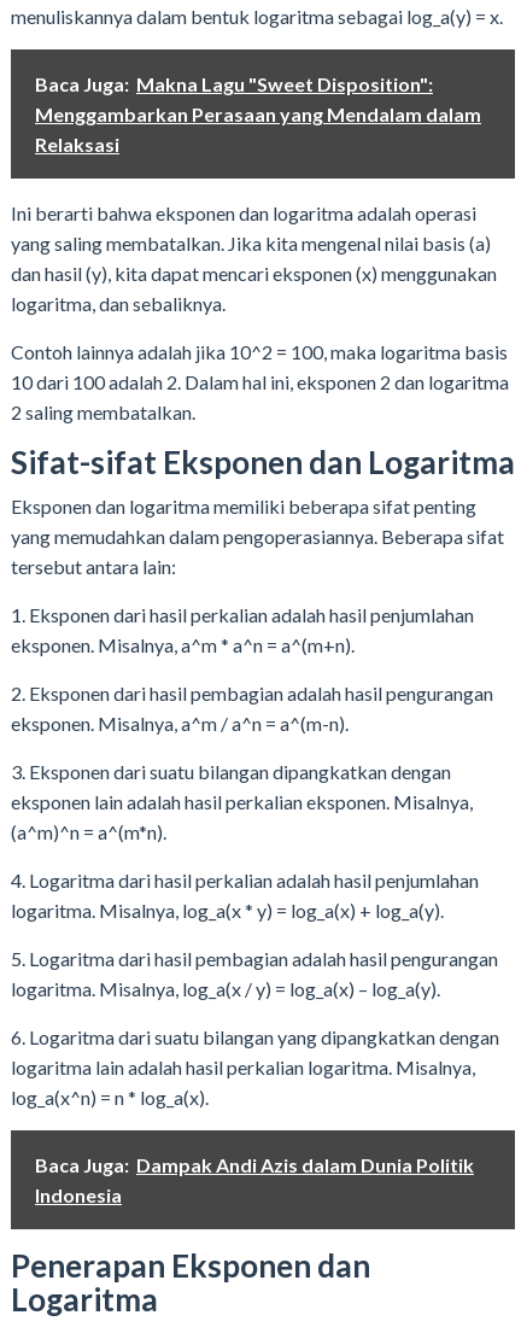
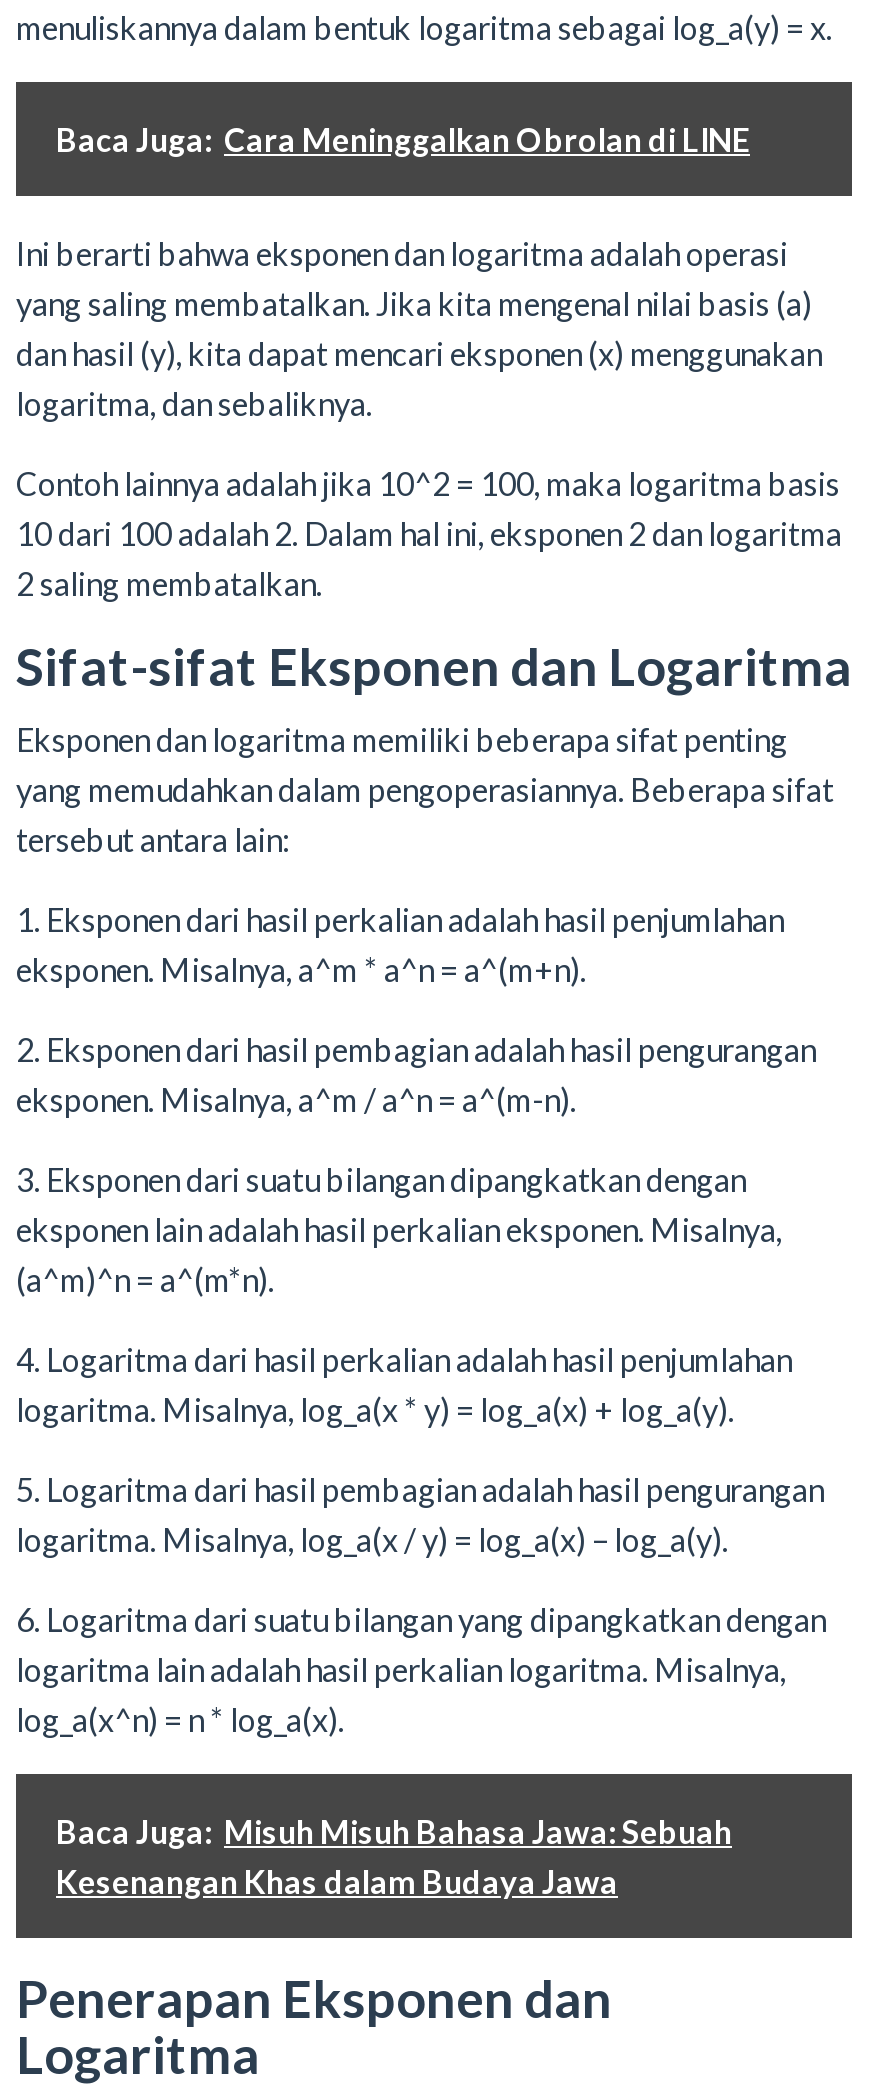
[35,73,481,156] Baca Juga: Makna Lagu "Sweet Disposition": | Menggambarkan Perasaan yang Mendalam dalam | Relaksasi -> [56,120,750,158] Baca Juga: Cara Meninggalkan Obrolan di LINE
[35,1153,474,1206] Baca Juga: Dampak Andi Azis dalam Dunia Politik | Indonesia -> [56,1812,732,1900] Baca Juga: Misuh Misuh Bahasa Jawa: Sebuah | Kesenangan Khas dalam Budaya Jawa

